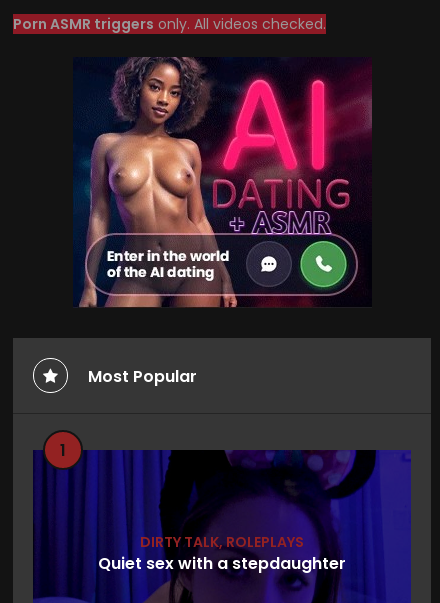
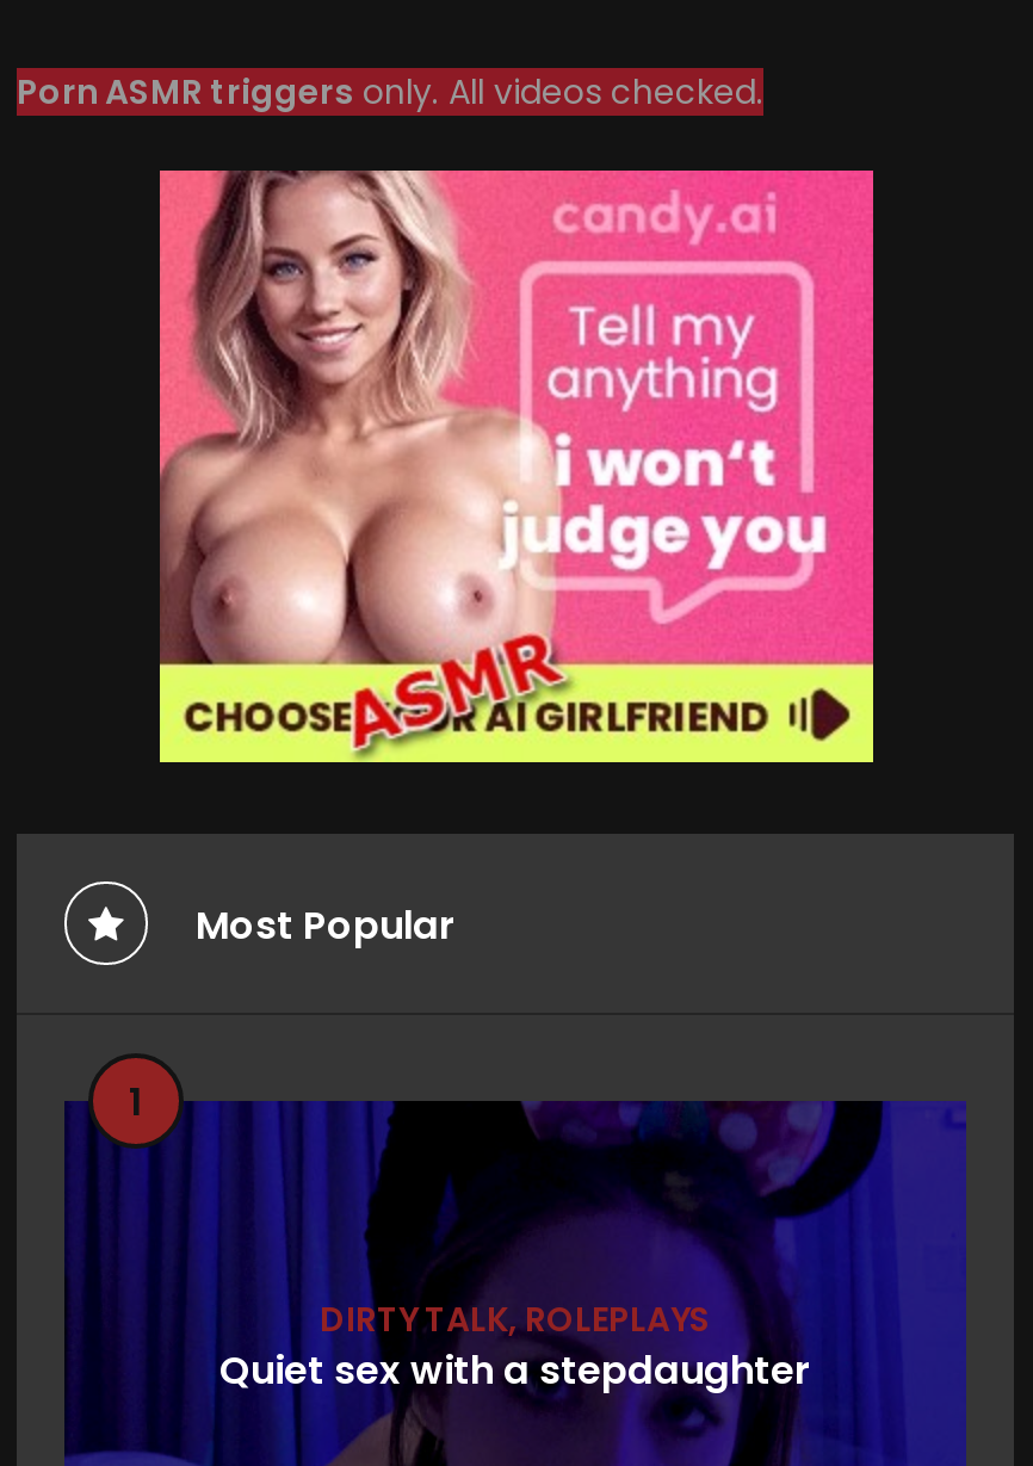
[73,58,372,308] [image] -> [157,168,876,765] [image]

